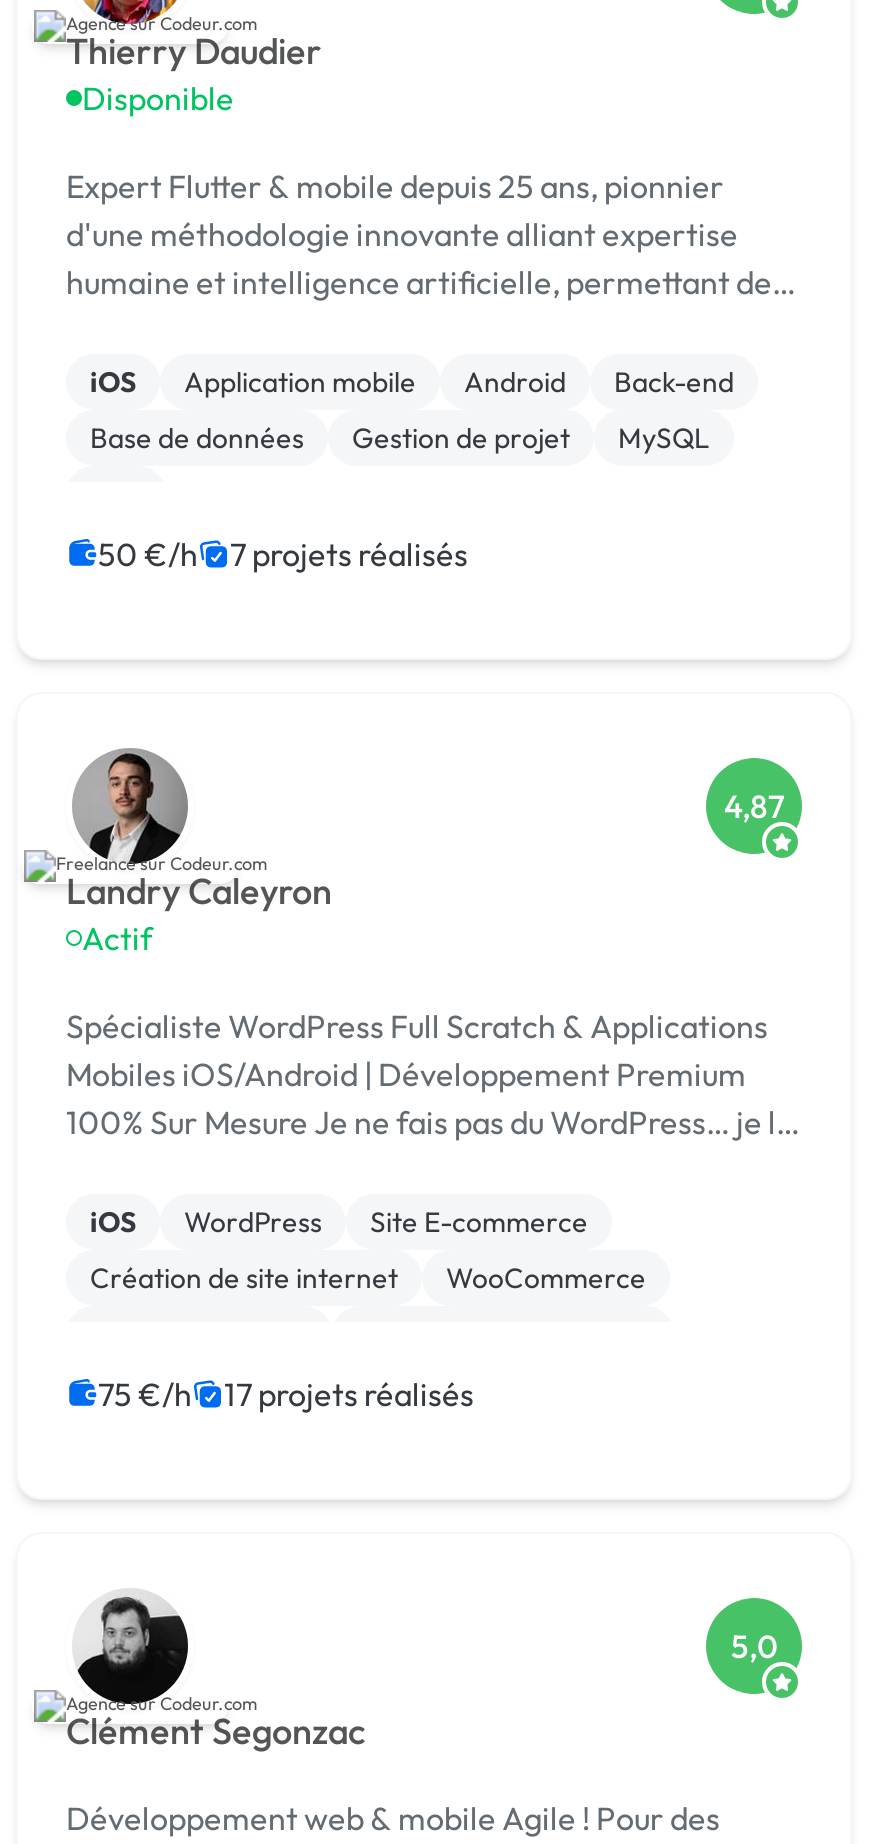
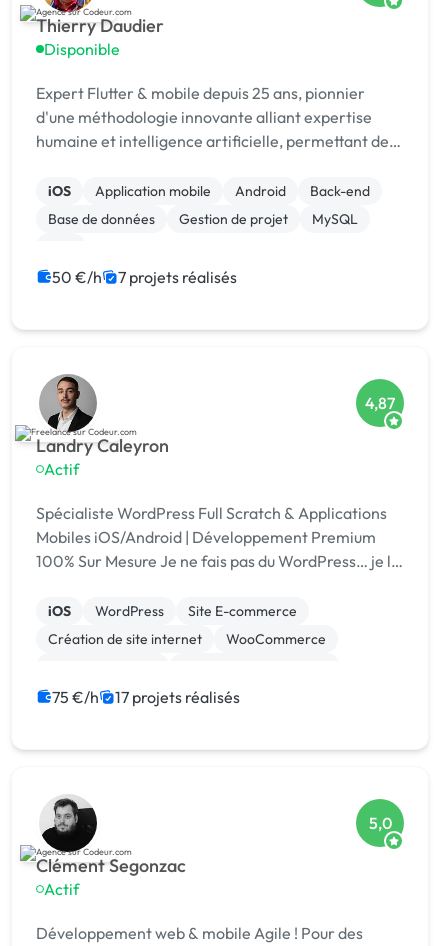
none -> [44,879,79,899] Actif

